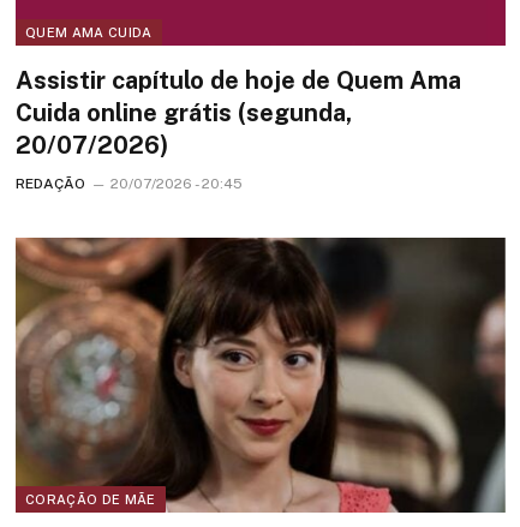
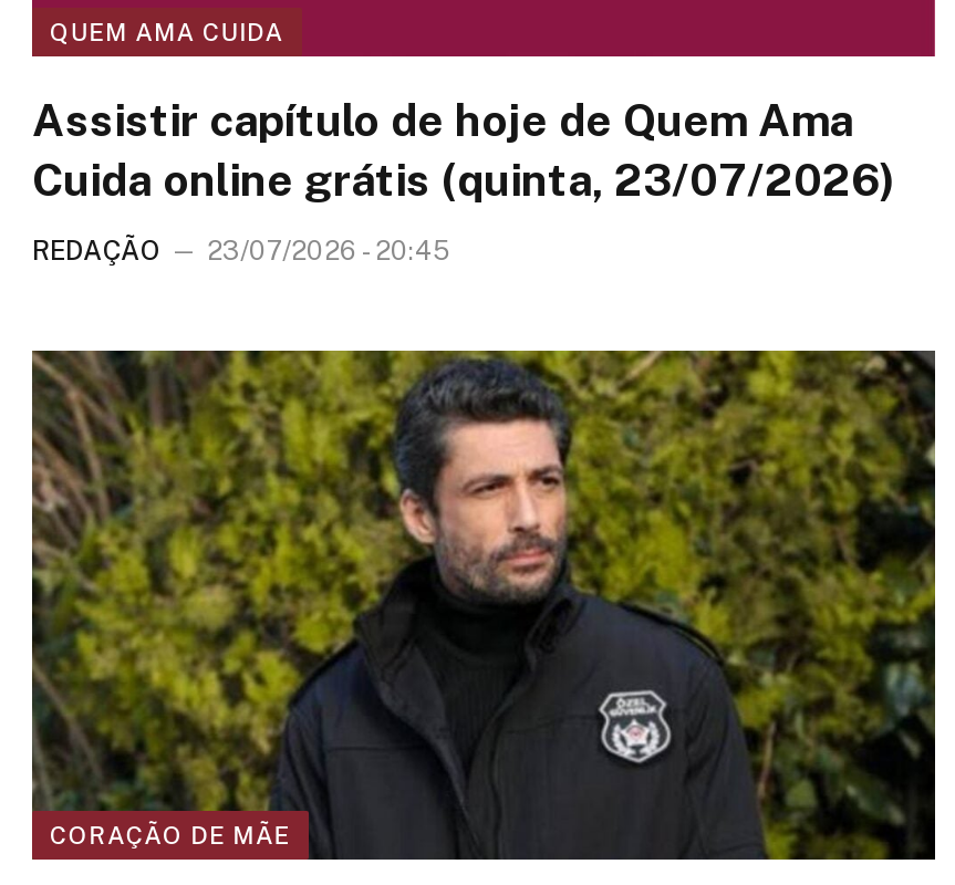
[16,98,352,159] Cuida online grátis (segunda, | 20/07/2026) -> [32,154,895,207] Cuida online grátis (quinta, 23/07/2026)
[16,175,243,191] REDAÇÃO 20/07/2026 - 20:45 -> [32,236,450,267] REDAÇÃO 23/07/2026 - 20:45
[14,236,507,514] [image] -> [30,347,937,863] [image]

